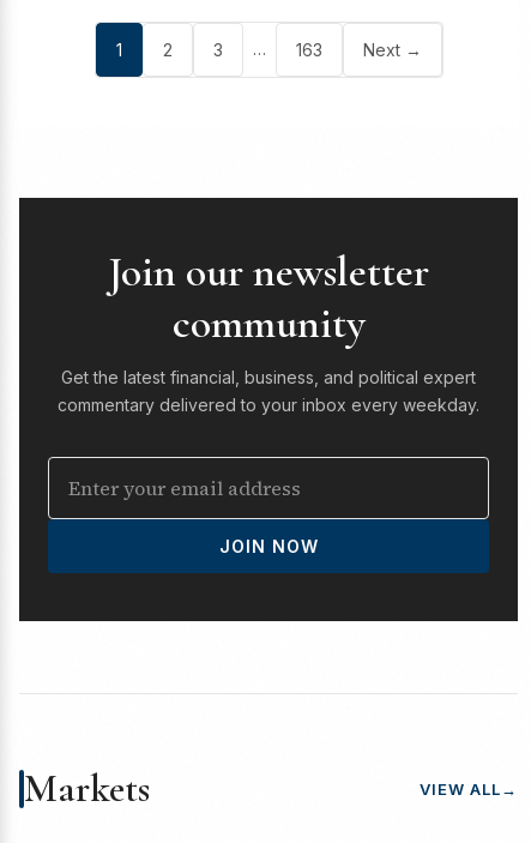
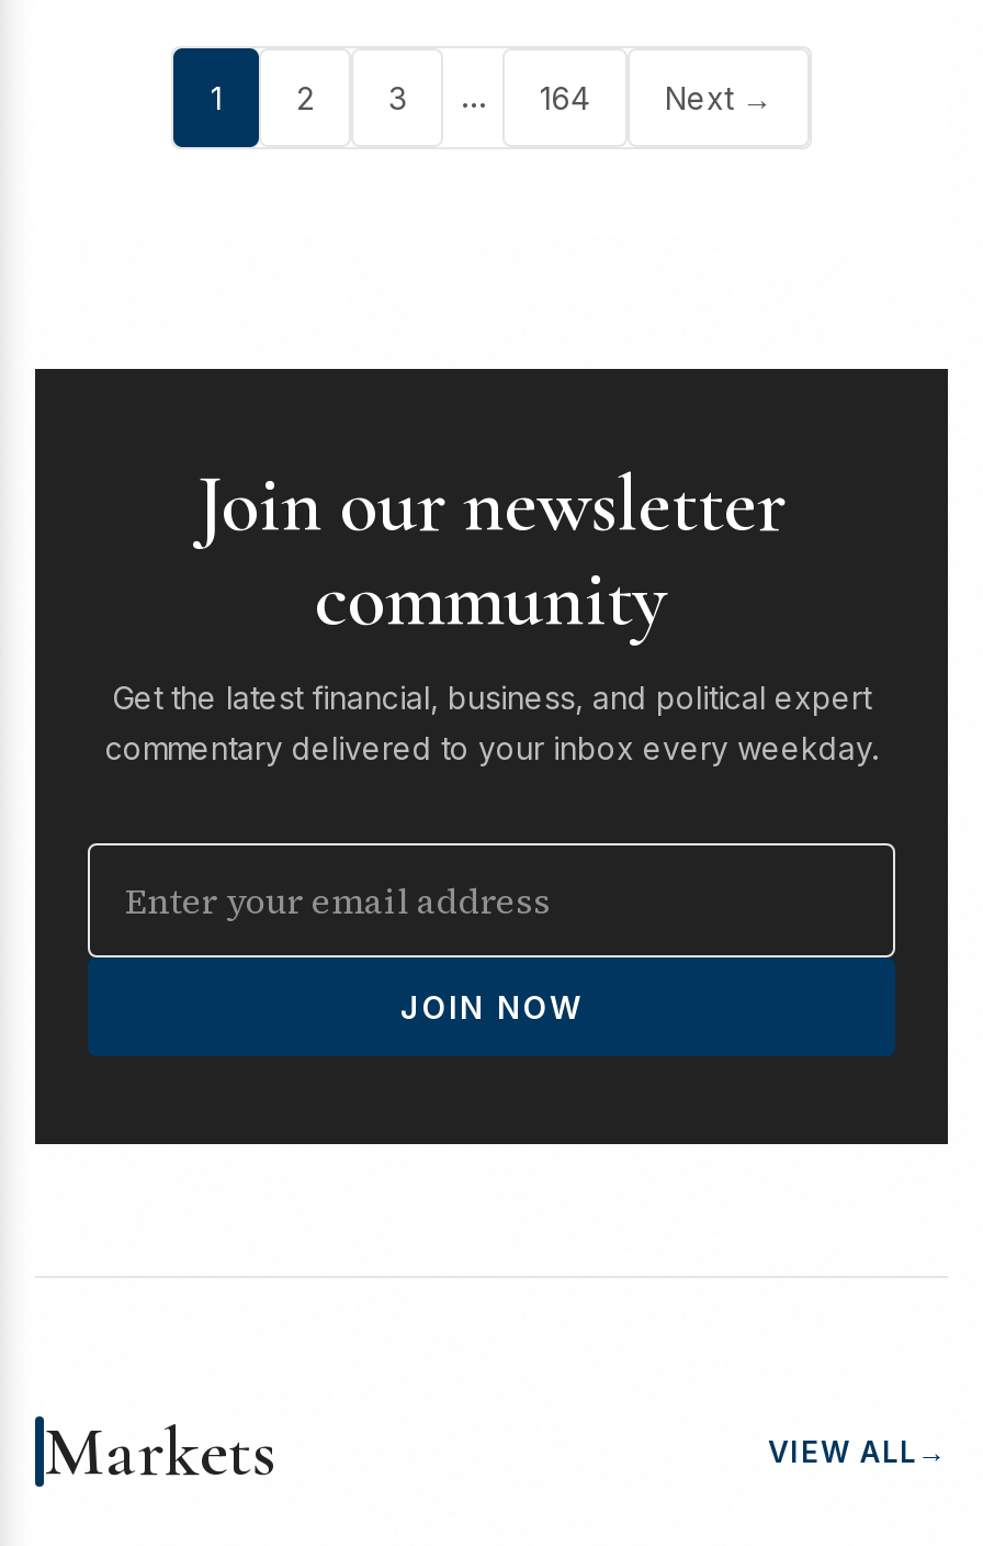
[295,40,322,60] 163 -> [540,79,590,117] 164

